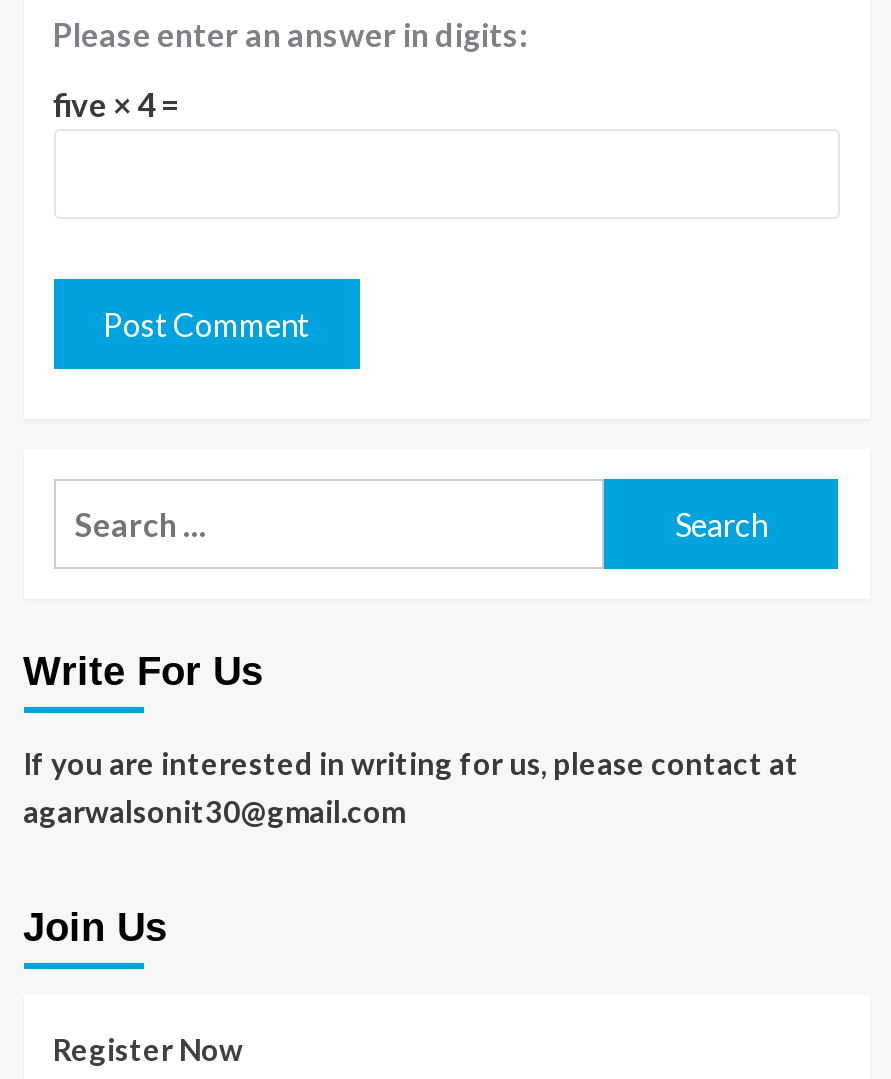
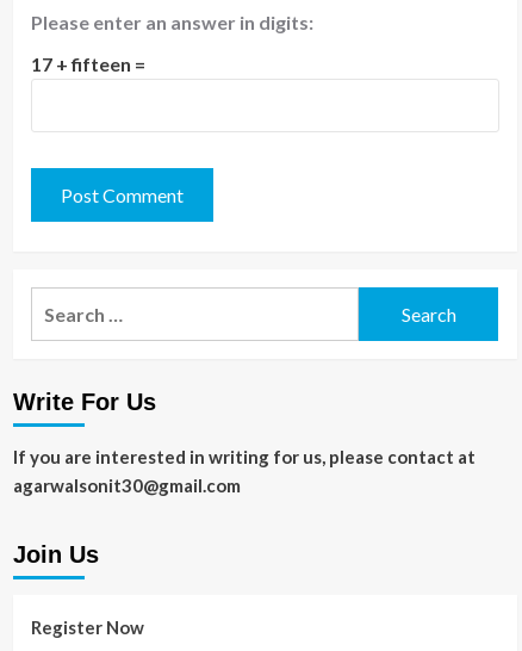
[53,85,179,123] five × 4 = -> [30,52,145,75] 17 + fifteen =

